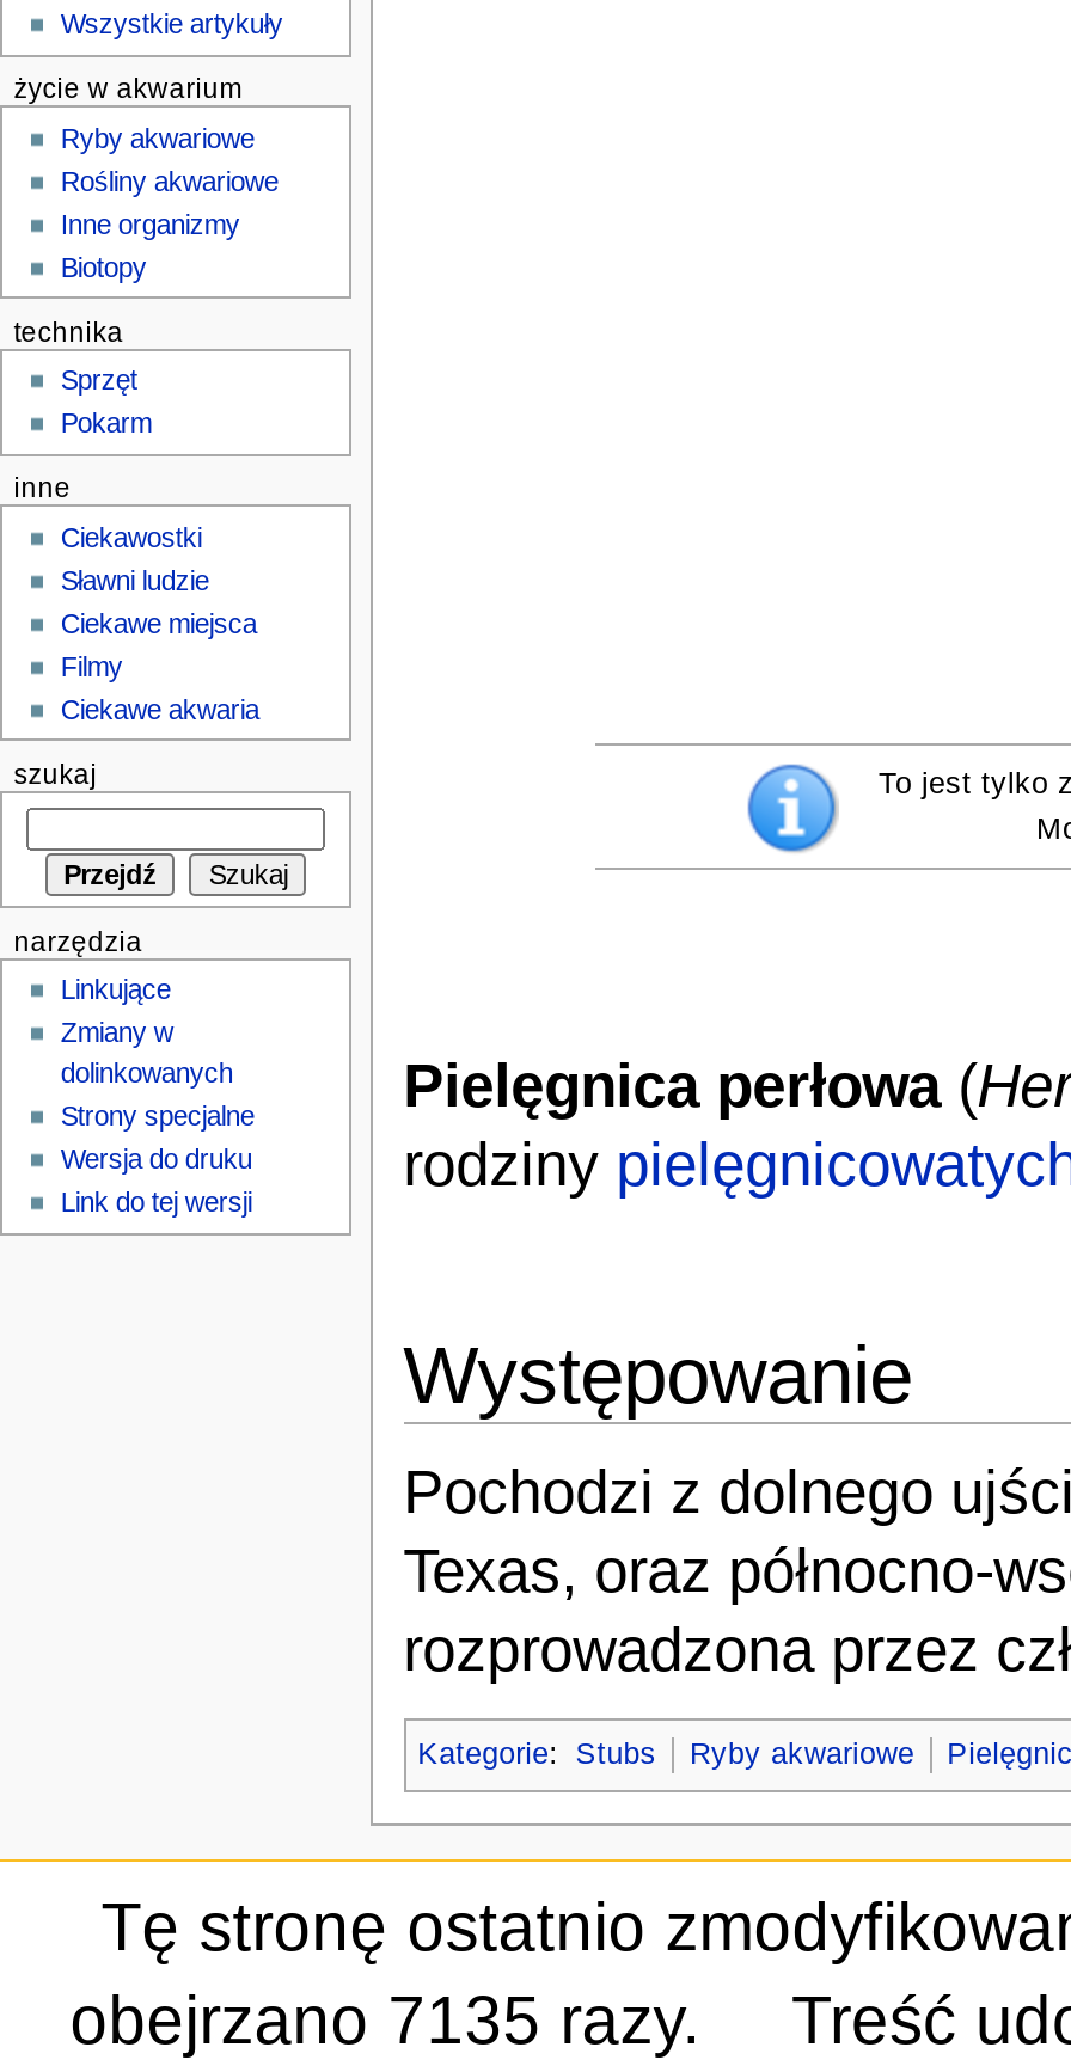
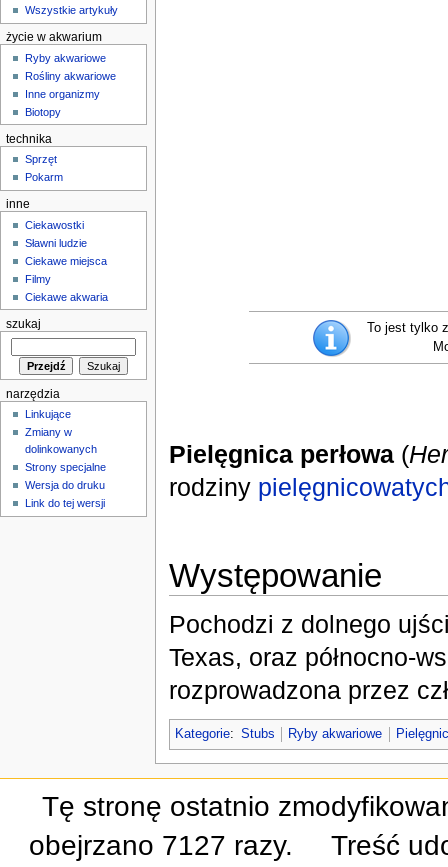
[70,1985,701,2059] obejrzano 7135 razy. -> [29,830,293,861] obejrzano 7127 razy.

